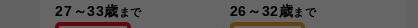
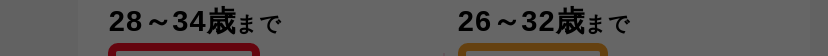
[55,3,142,19] 27～33歳まで -> [109,5,282,37] 28～34歳まで

